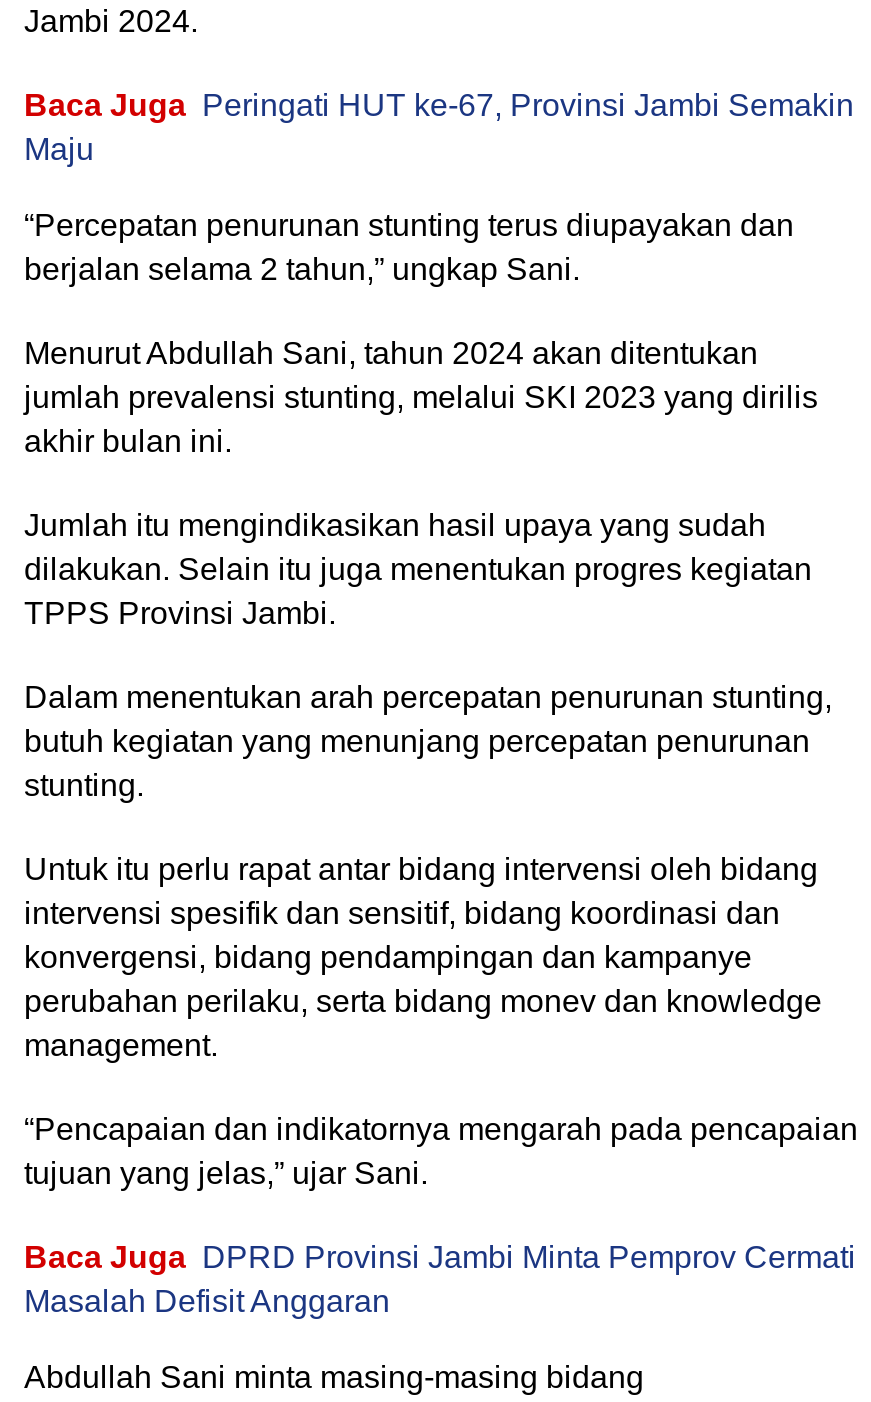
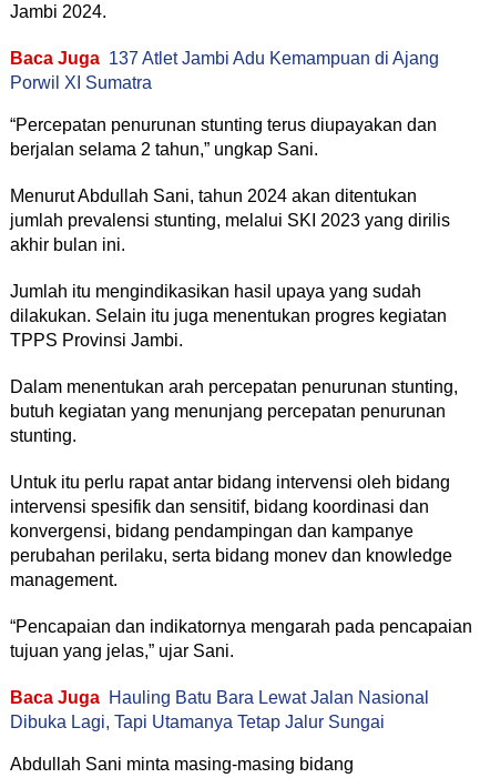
[24,89,854,167] Baca Juga Peringati HUT ke-67, Provinsi Jambi Semakin | Maju -> [10,49,439,93] Baca Juga 137 Atlet Jambi Adu Kemampuan di Ajang | Porwil XI Sumatra
[24,1241,856,1319] Baca Juga DPRD Provinsi Jambi Minta Pemprov Cermati | Masalah Defisit Anggaran -> [10,689,429,732] Baca Juga Hauling Batu Bara Lewat Jalan Nasional | Dibuka Lagi, Tapi Utamanya Tetap Jalur Sungai

